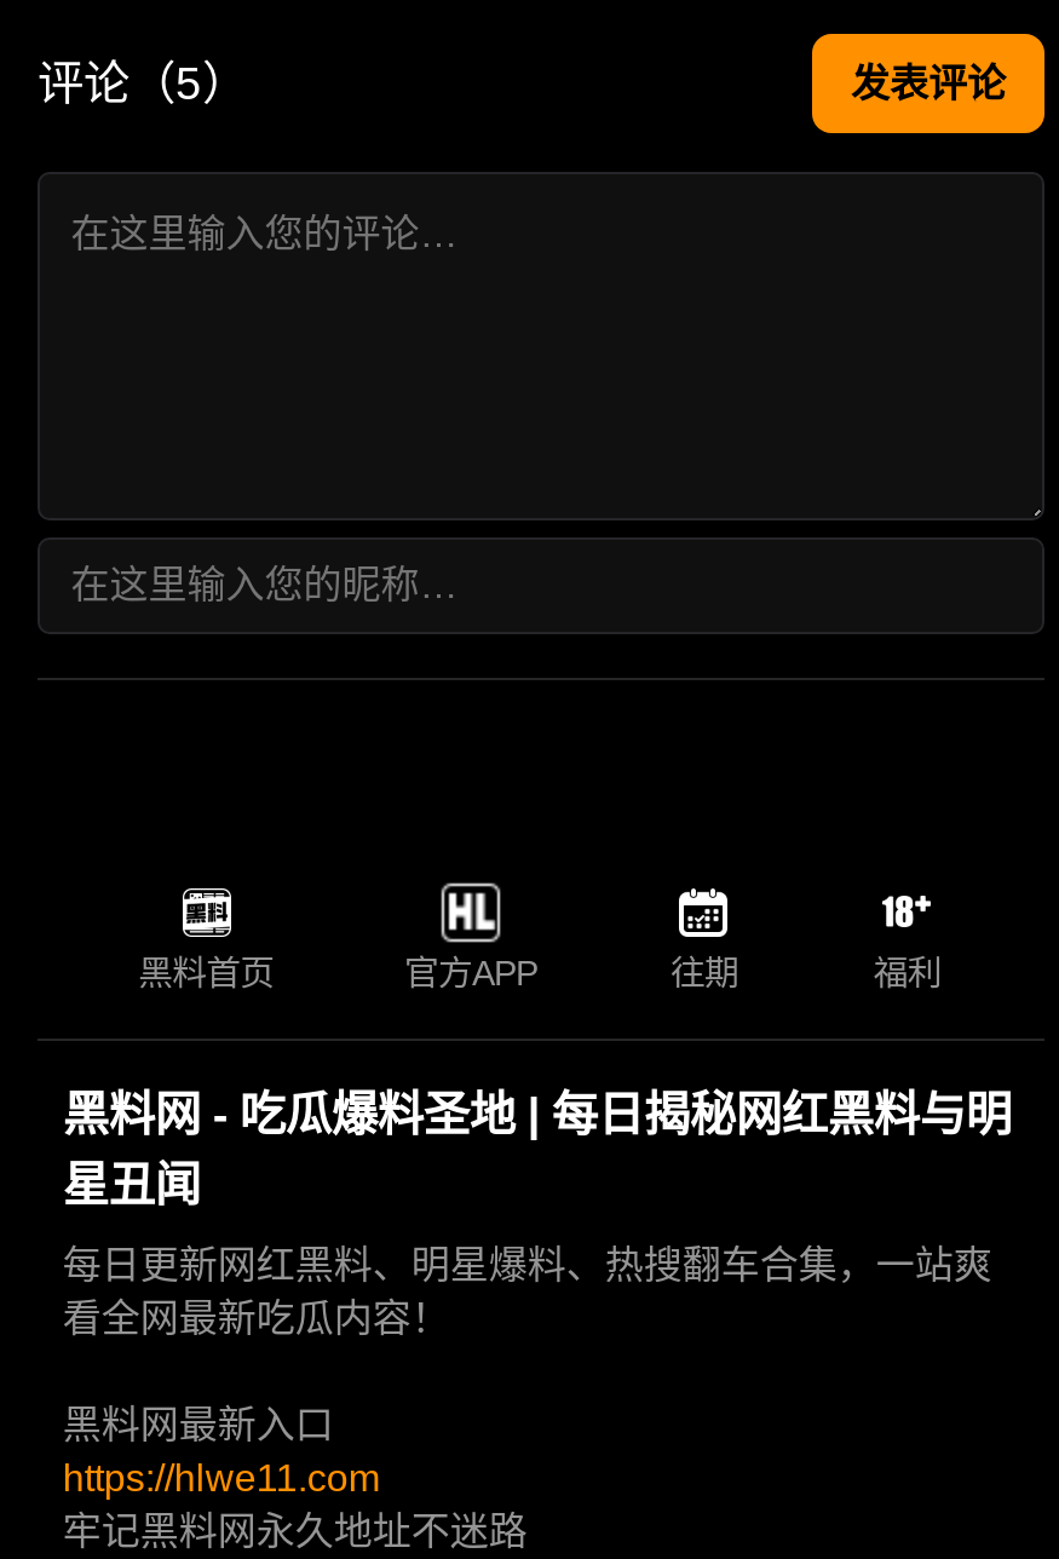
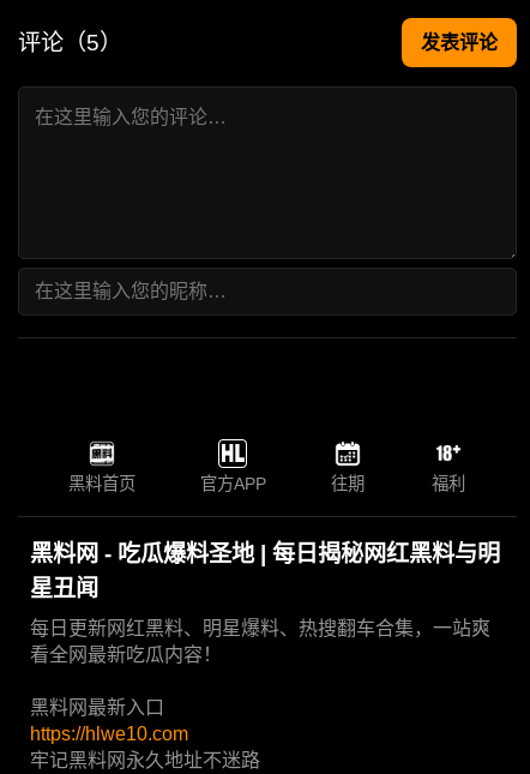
[63,1458,380,1499] https://hlwe11.com -> [30,724,189,744] https://hlwe10.com

